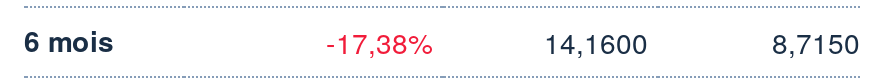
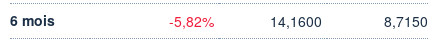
[326,22,432,62] -17,38% -> [169,11,214,31] -5,82%

